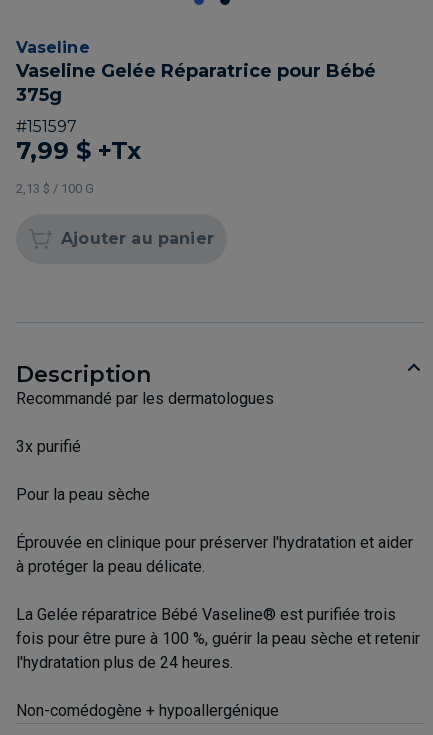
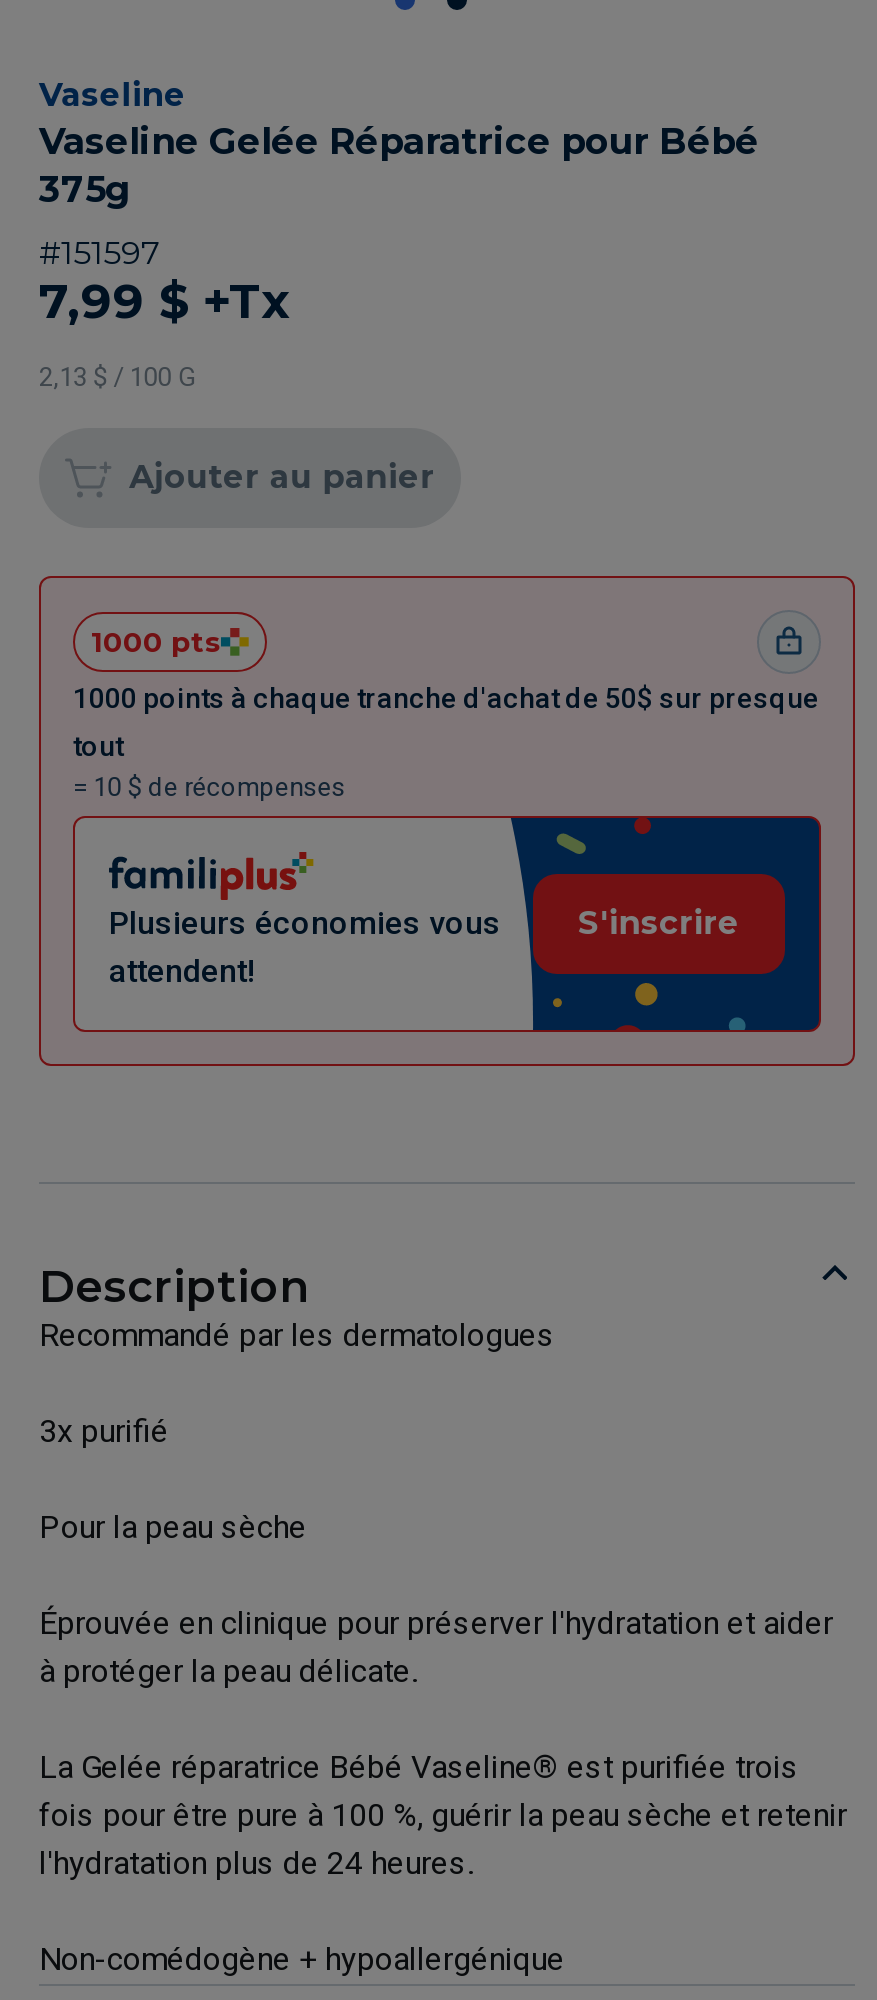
none -> [37,574,857,1068] [image] | 1000 pts | 1000 points à chaque tranche d'achat de 50$ sur presque | tout | = 10 $ de récompenses
none -> [109,904,501,990] Plusieurs économies vous | attendent!
none -> [578,904,740,942] S'inscrire

